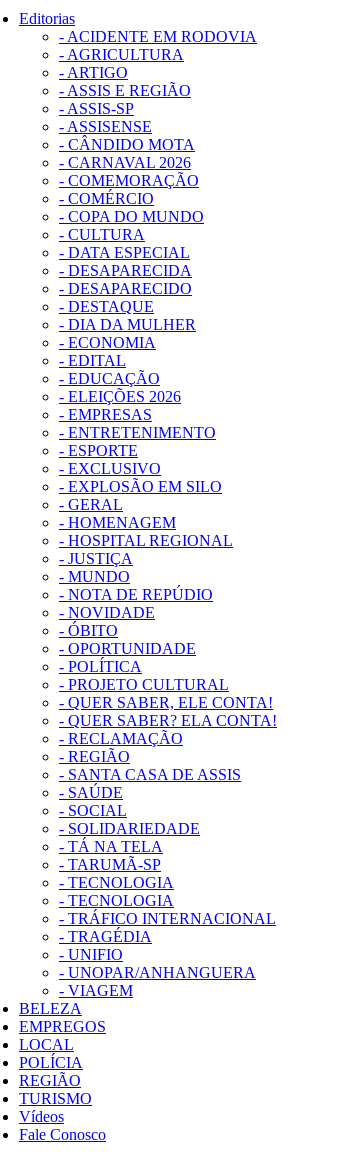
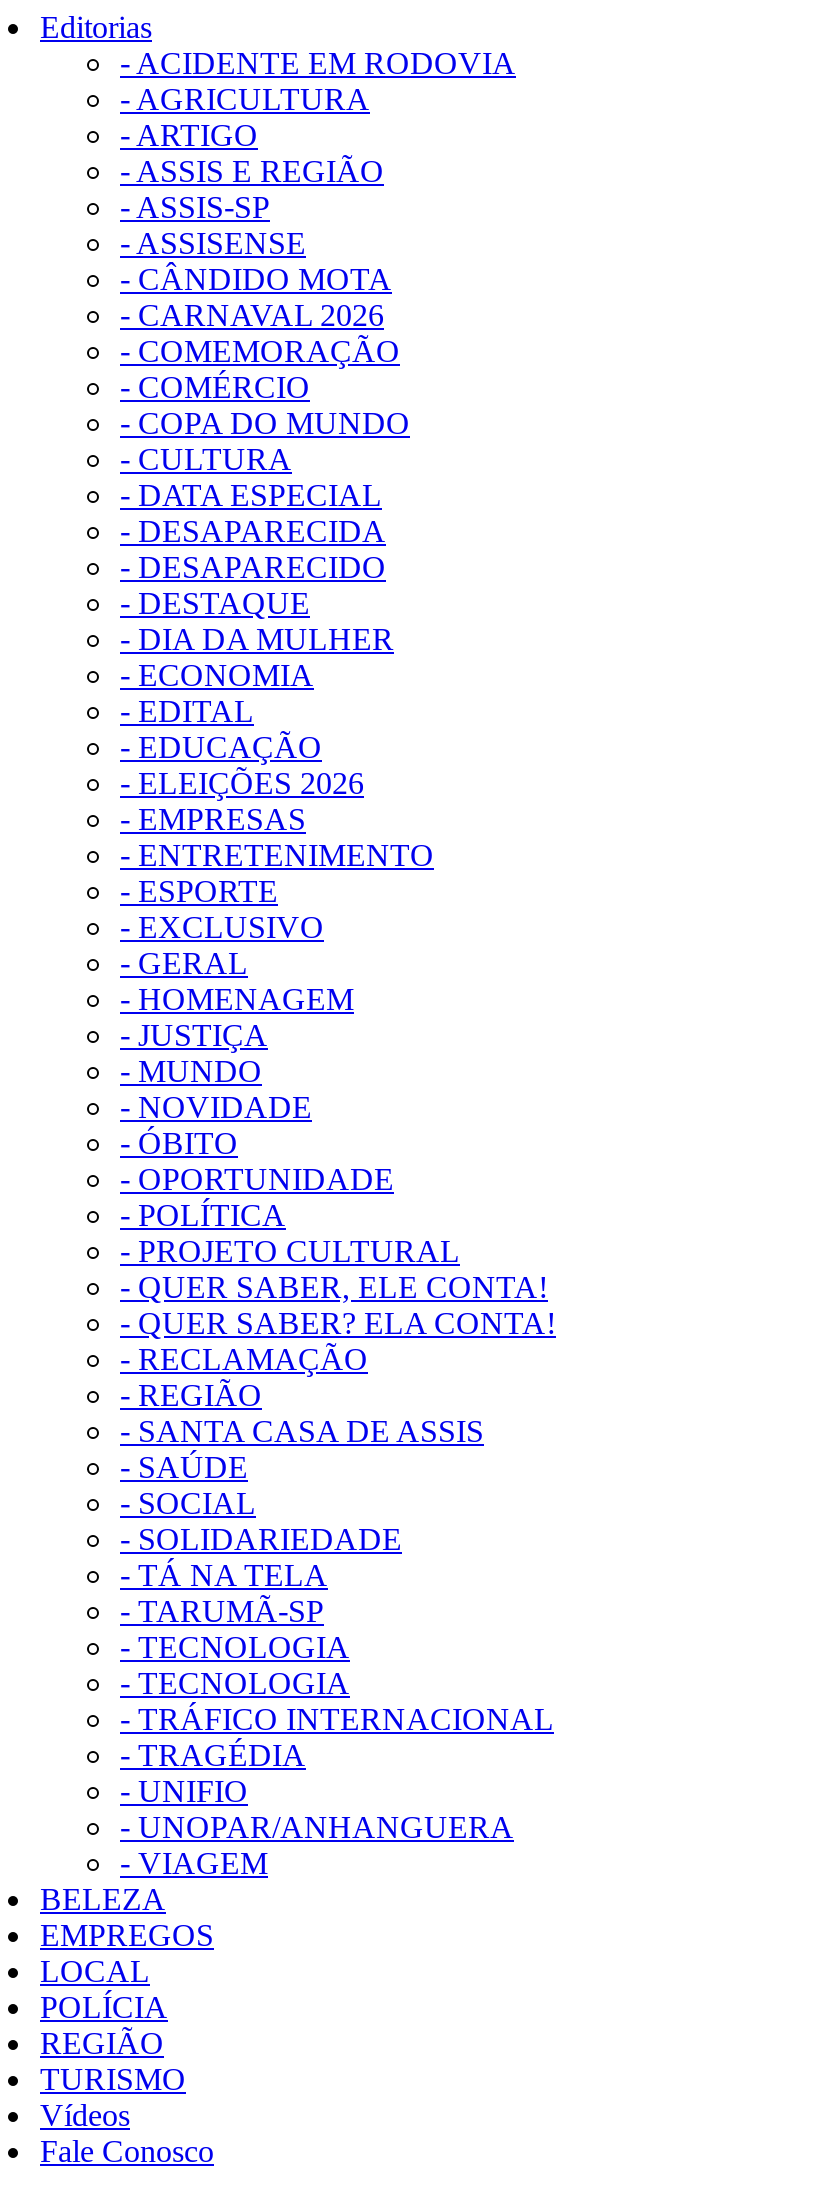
[59,478,222,495] - EXPLOSÃO EM SILO -> none
[59,532,233,549] - HOSPITAL REGIONAL -> none
[59,586,213,603] - NOTA DE REPÚDIO -> none

